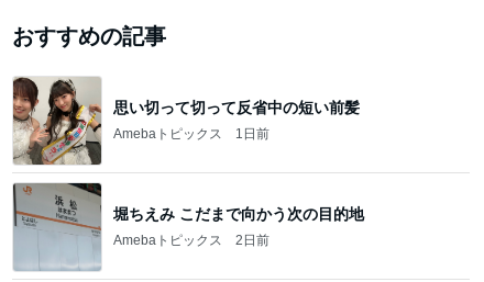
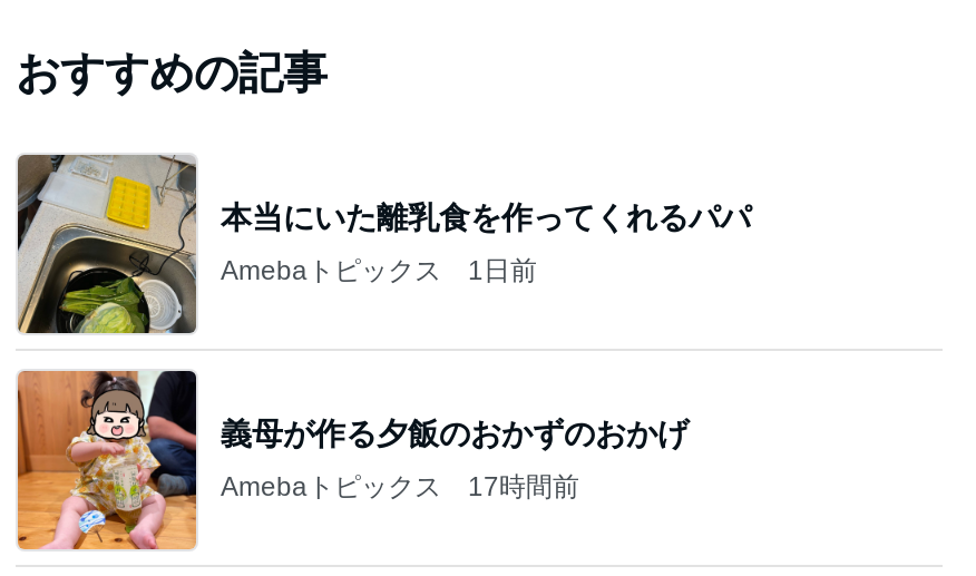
[12,77,360,166] [image] | 思い切って切って反省中の短い前髪 -> [16,153,751,335] [image] | 本当にいた離乳食を作ってくれるパパ
[12,182,364,272] [image] | 堀ちえみ こだまで向かう次の目的地 -> [16,369,689,551] [image] | 義母が作る夕飯のおかずのおかげ
[113,232,269,247] Amebaトピックス 2日前 -> [221,470,579,501] Amebaトピックス 17時間前

